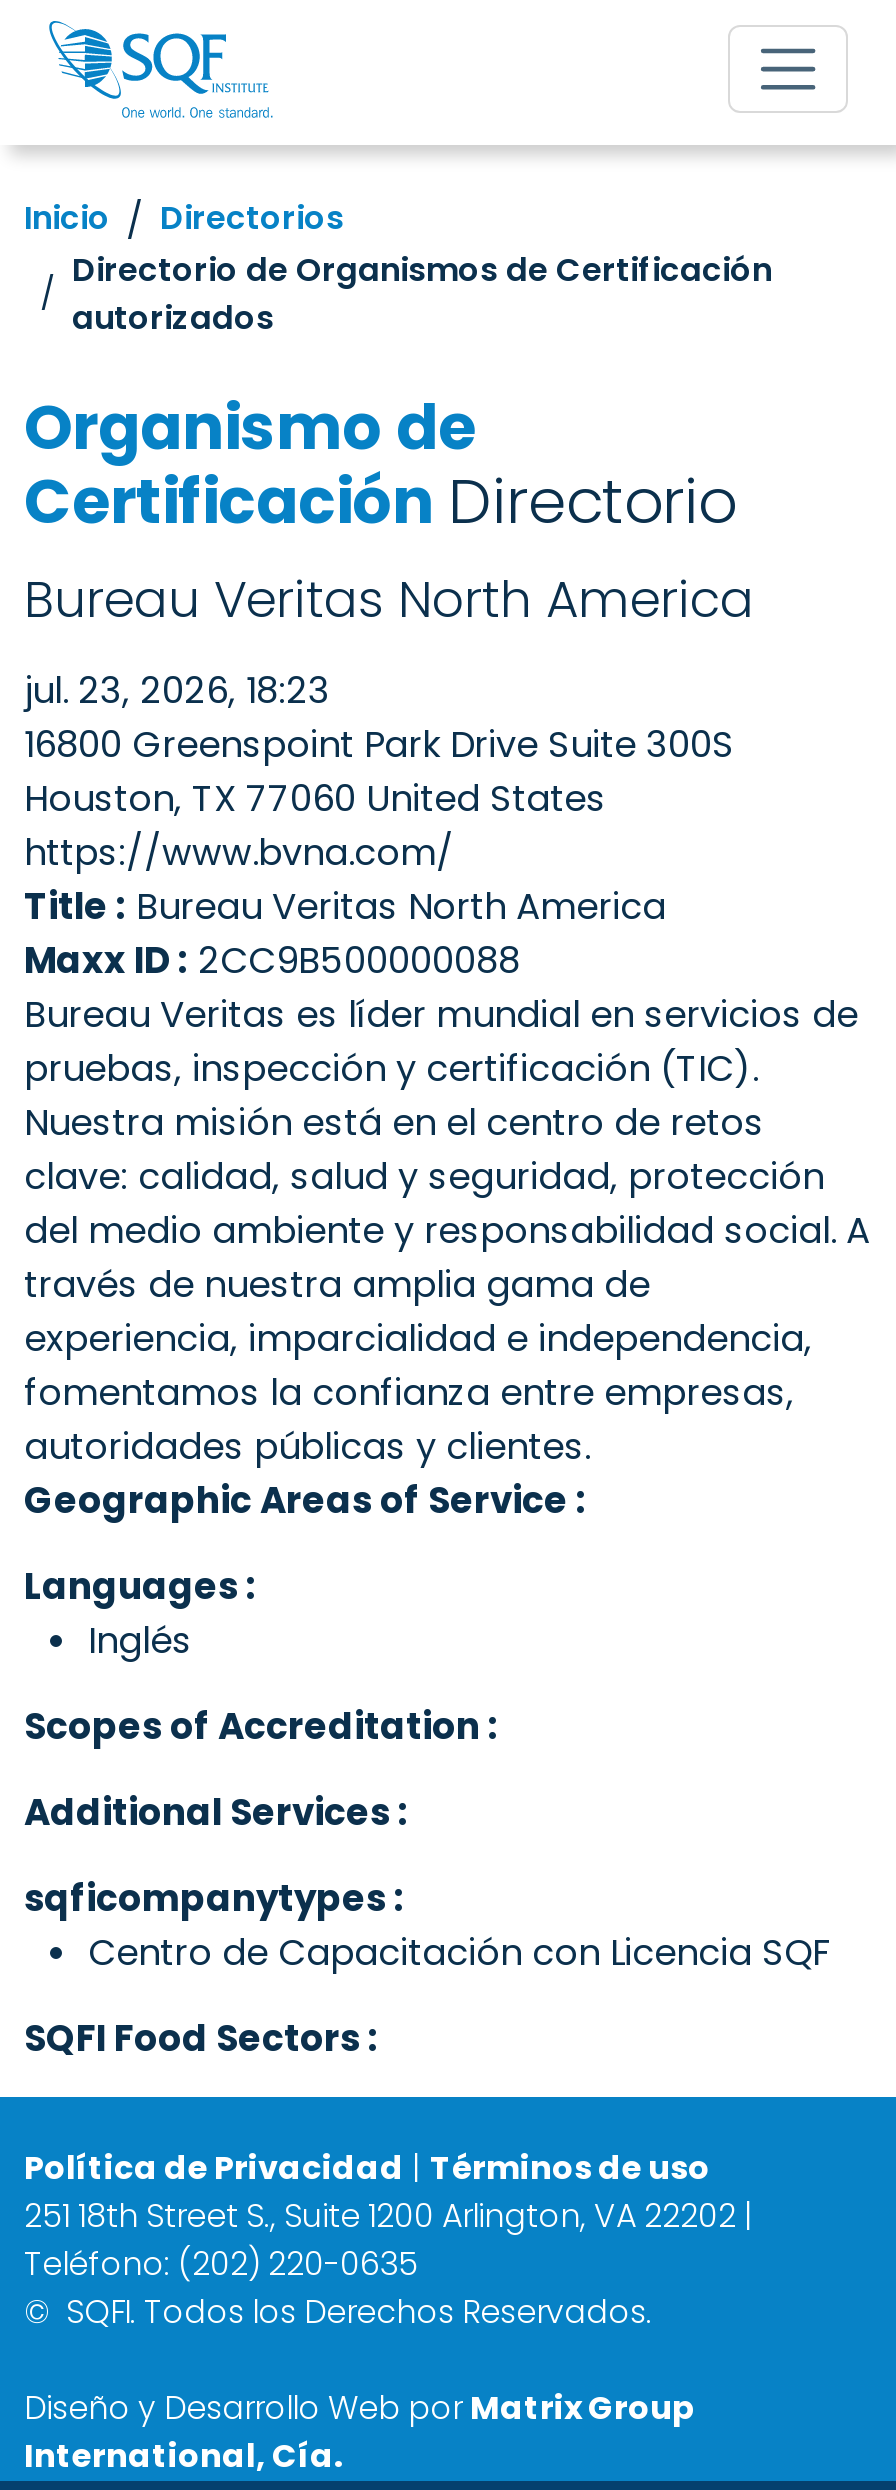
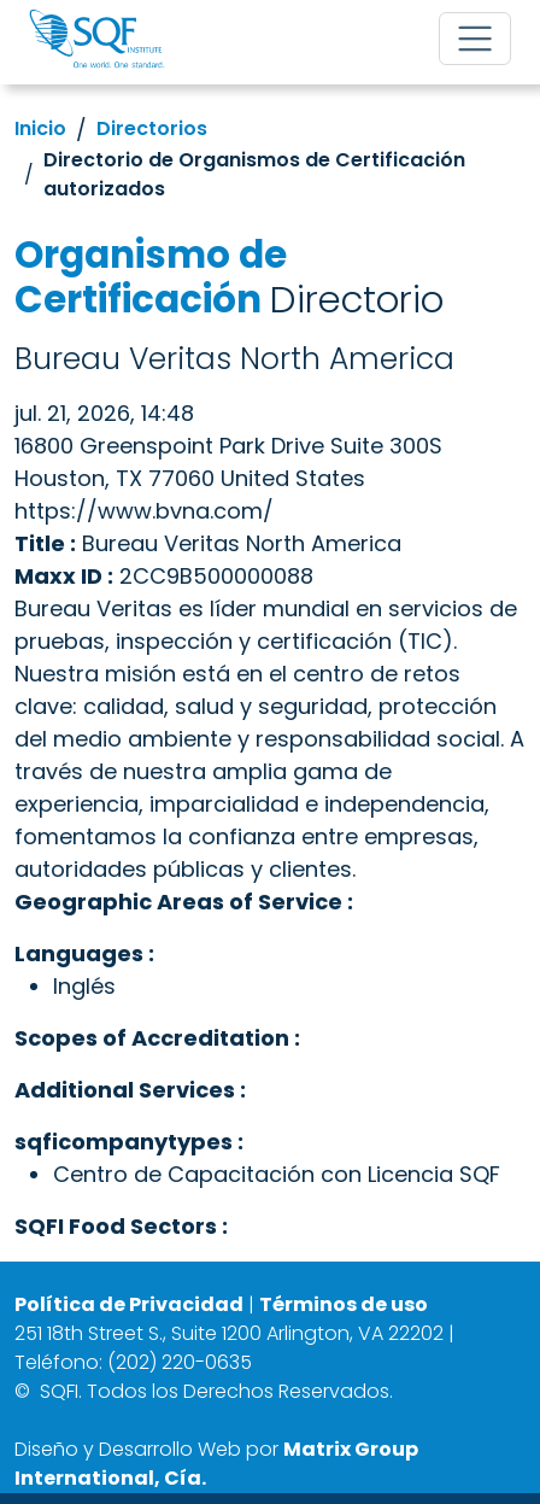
[24,664,330,714] jul. 23, 2026, 18:23 -> [14,398,194,428] jul. 21, 2026, 14:48

